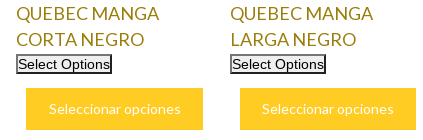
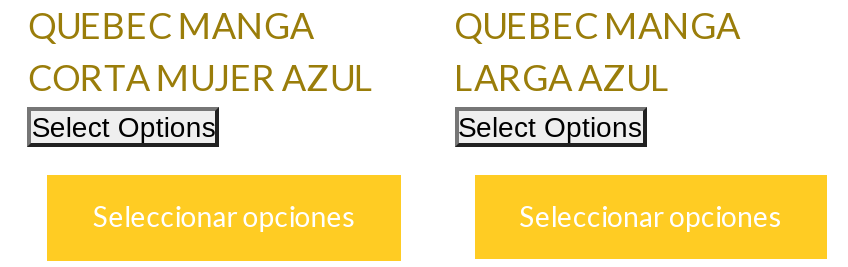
[16,28,144,50] CORTA NEGRO -> [28,56,374,100] CORTA MUJER AZUL
[229,28,355,50] LARGA NEGRO -> [454,55,670,99] LARGA AZUL

